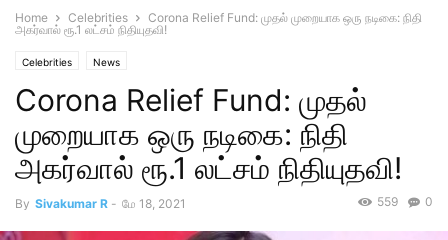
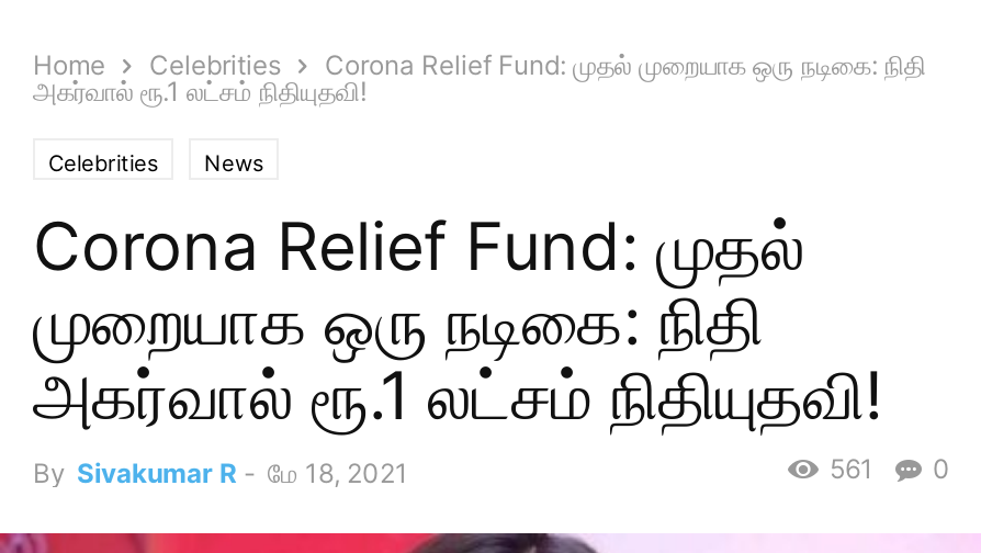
[377,194,433,209] 559 0 -> [830,452,950,485] 561 0

